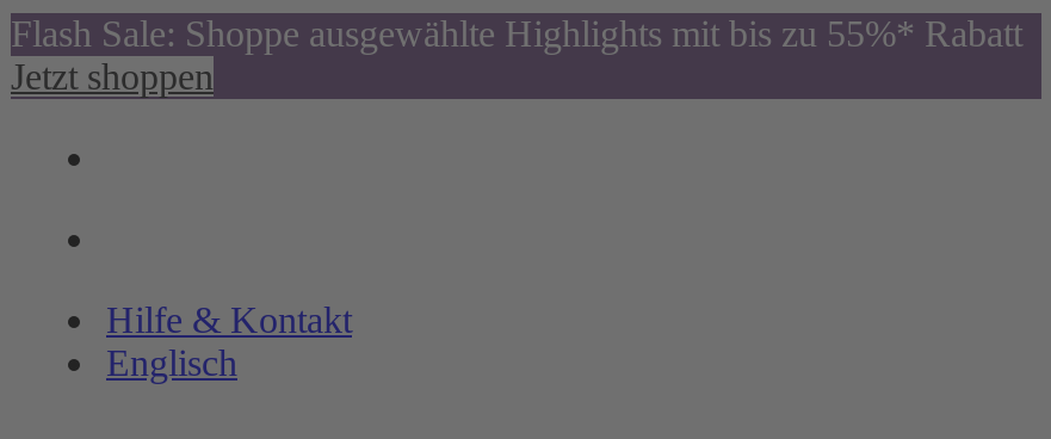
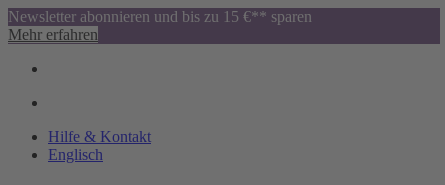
[11,13,1022,97] Flash Sale: Shoppe ausgewählte Highlights mit bis zu 55%* Rabatt | Jetzt shoppen -> [8,8,312,43] Newsletter abonnieren und bis zu 15 €** sparen | Mehr erfahren

